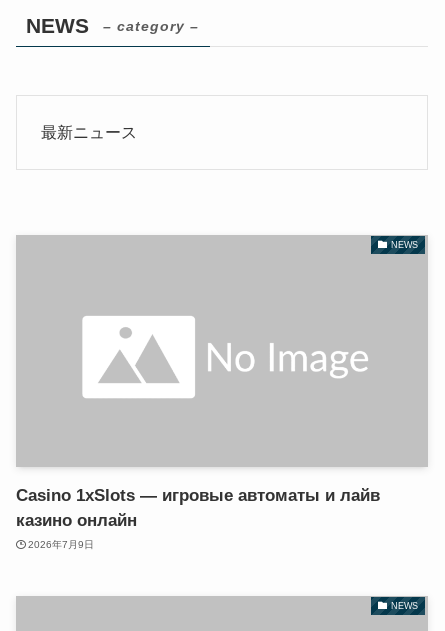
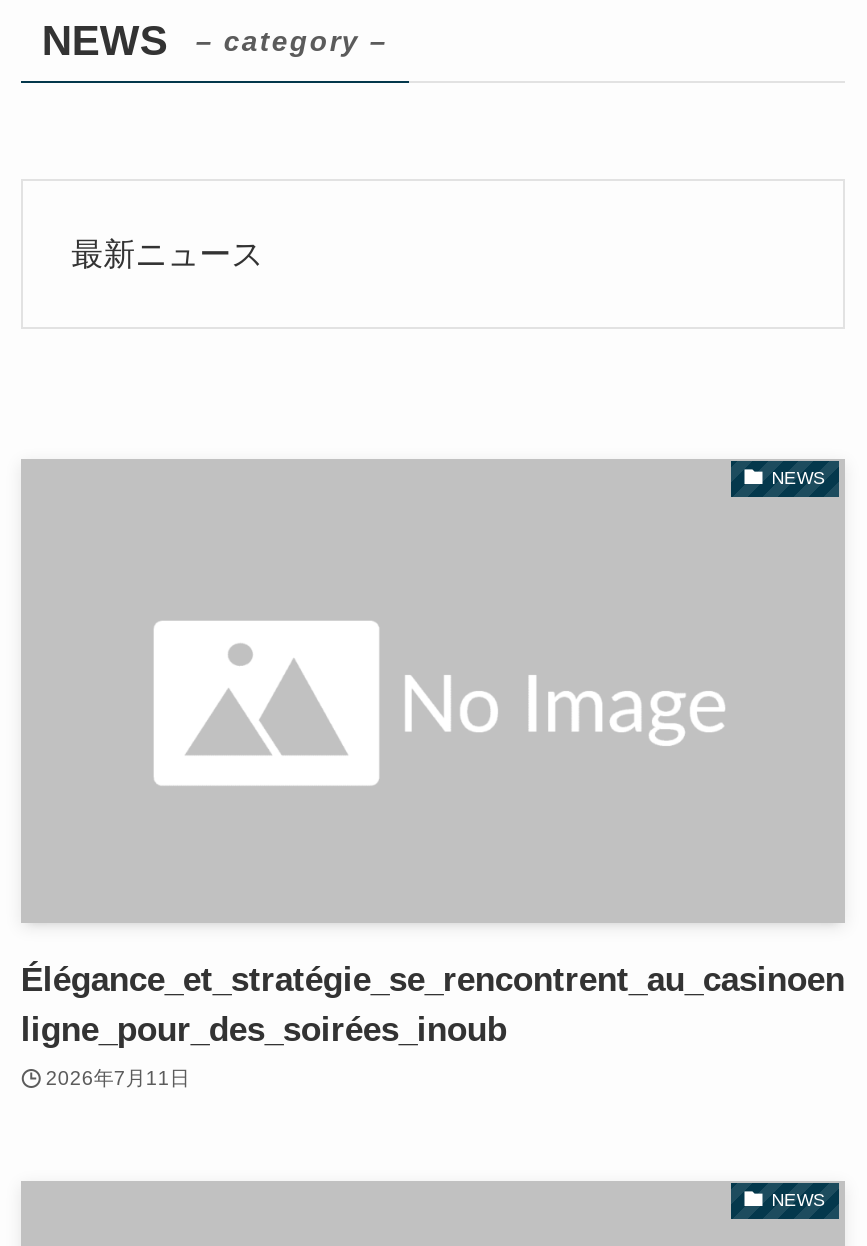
[16,486,380,530] Casino 1xSlots — игровые автоматы и лайв | казино онлайн -> [21,961,845,1049] Élégance_et_stratégie_se_rencontrent_au_casinoen | ligne_pour_des_soirées_inoub
[28,539,94,550] 2026年7月9日 -> [46,1068,190,1090] 2026年7月11日

